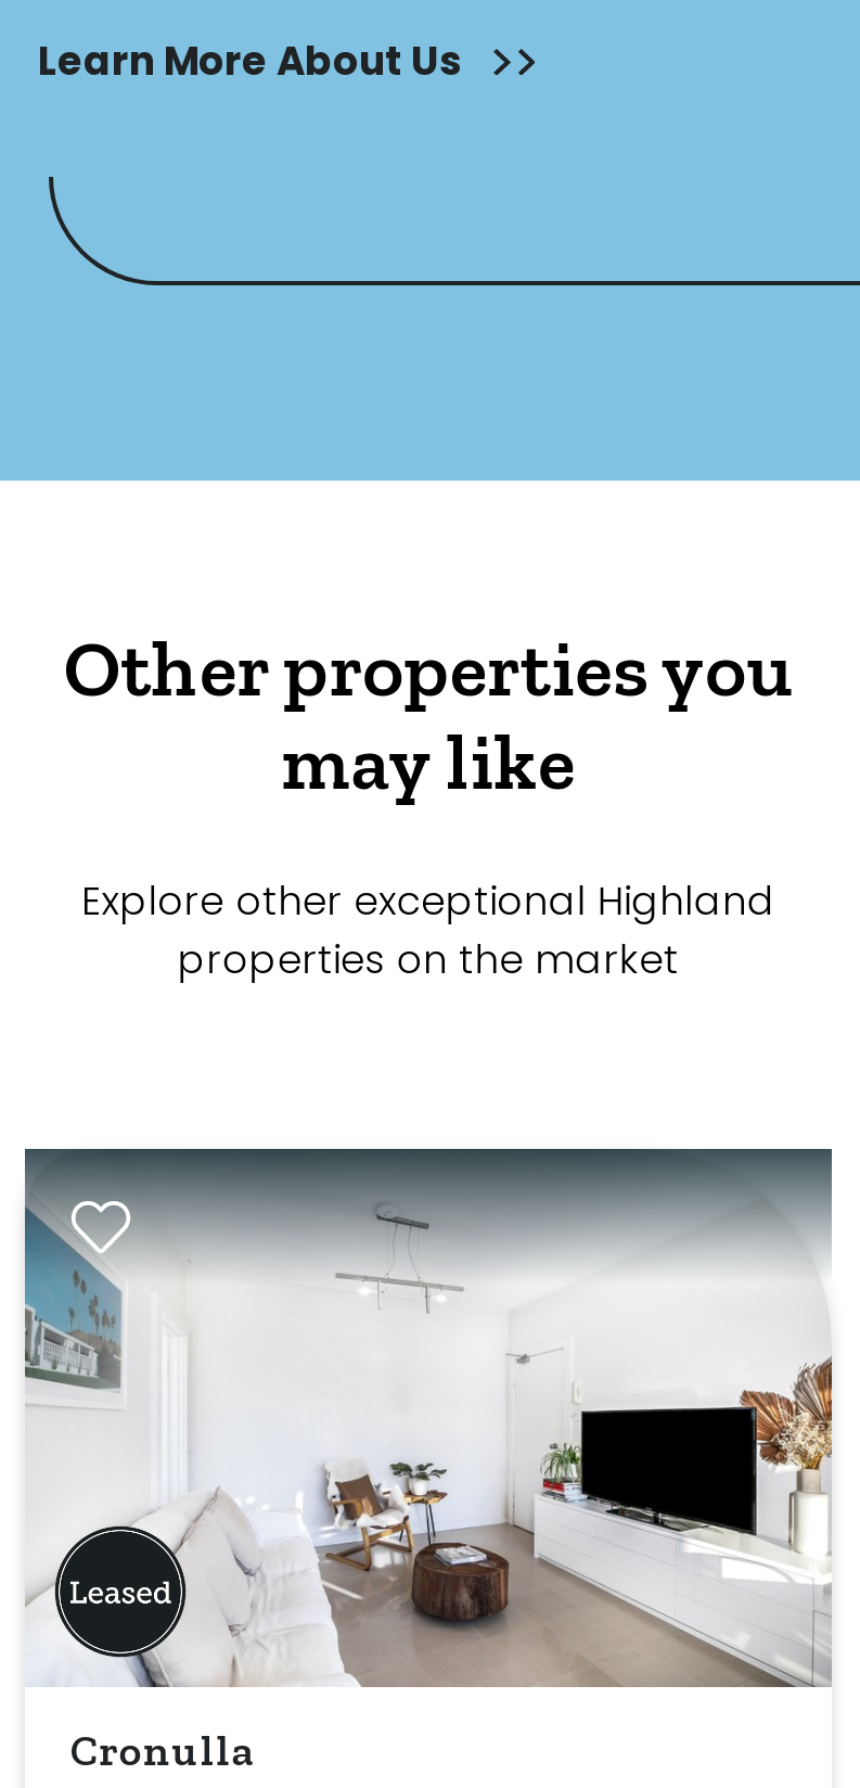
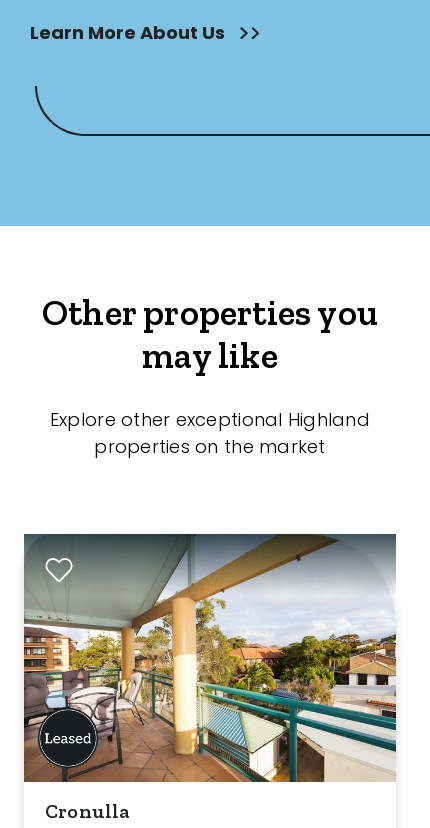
[25,1148,832,1688] [image] -> [23,533,397,783] [image]

